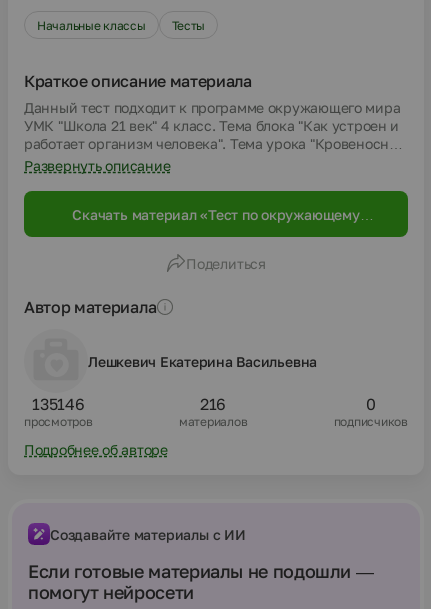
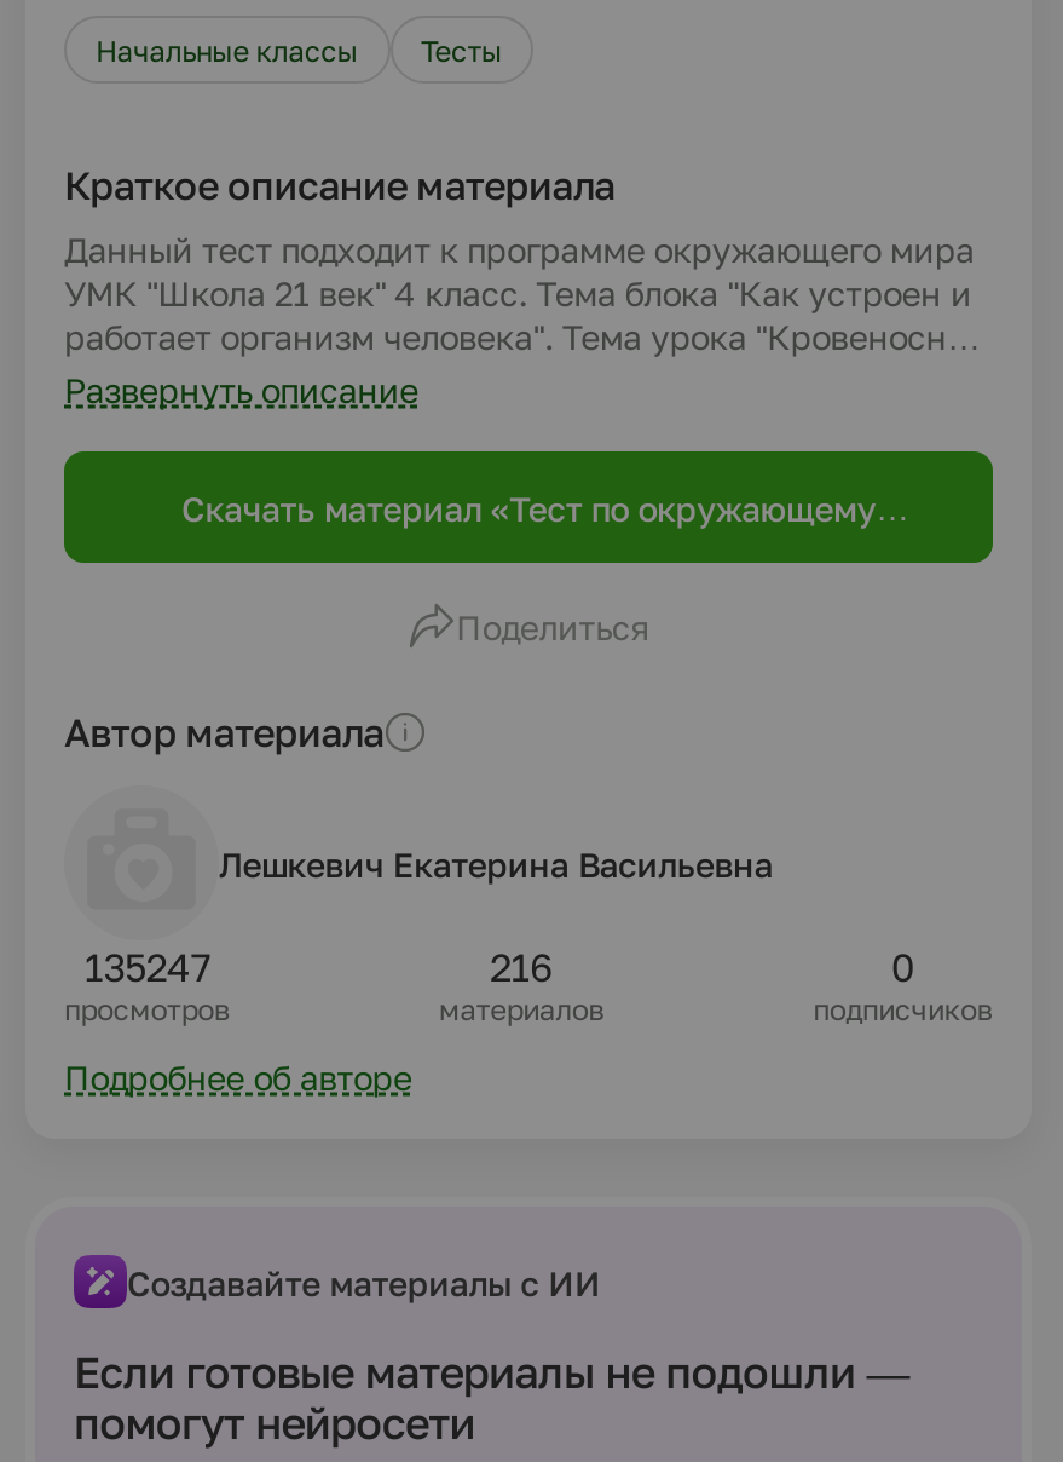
[32,394,85,414] 135146 -> [85,943,209,991] 135247

